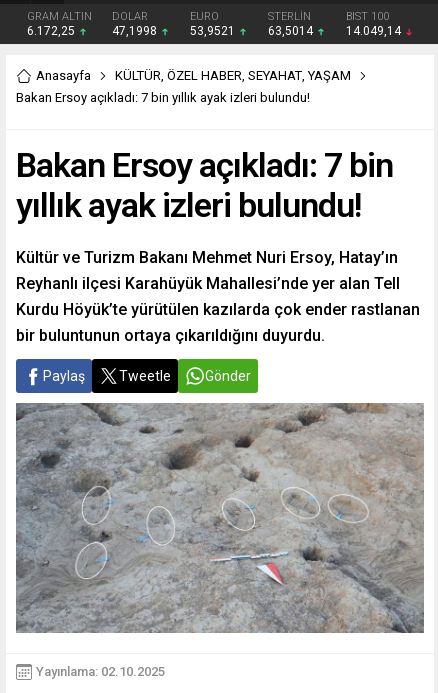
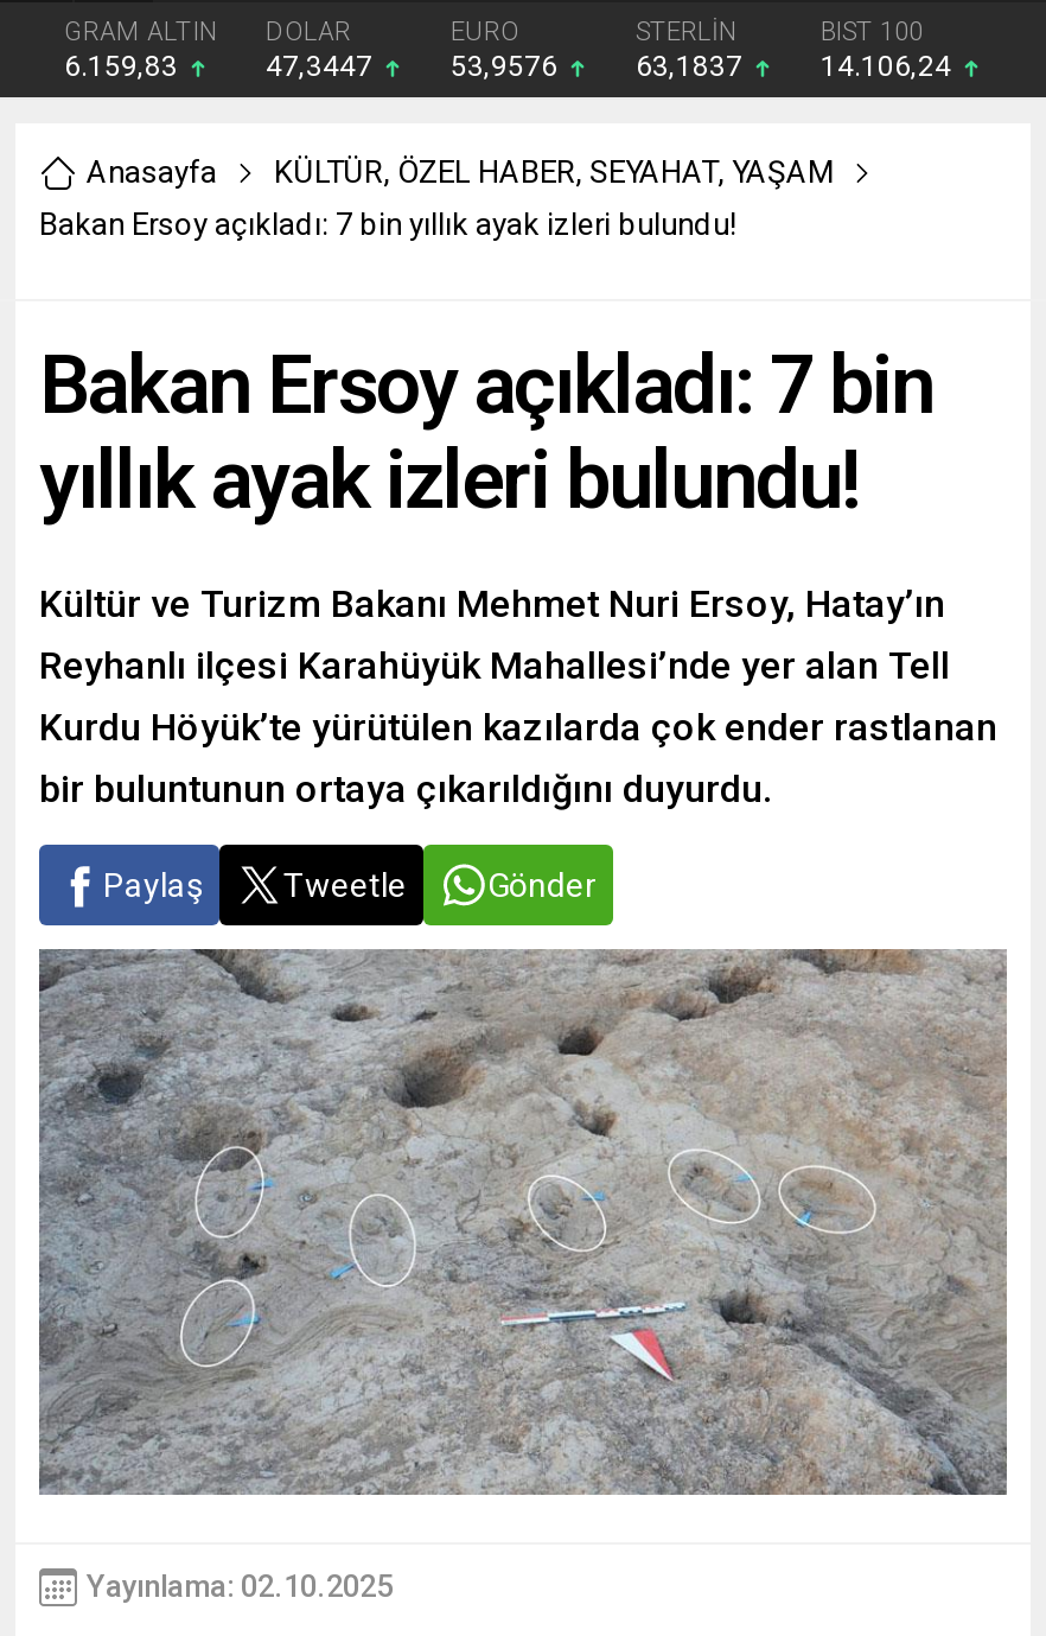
[26,24,77,38] 6.172,25 -> [64,50,185,83] 6.159,83
[111,24,159,38] 47,1998 -> [266,50,380,83] 47,3447
[189,24,237,38] 53,9521 -> [451,50,565,83] 53,9576
[267,24,315,38] 63,5014 -> [636,50,750,83] 63,1837
[345,24,403,38] 14.049,14 -> [821,50,958,83] 14.106,24

